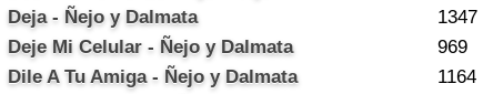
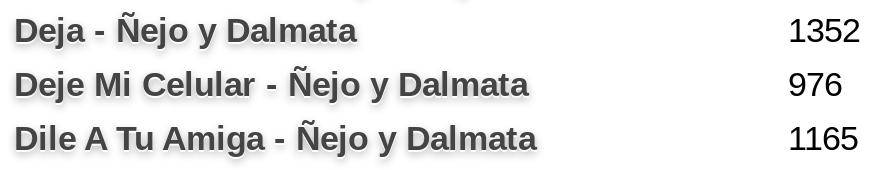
[437,7,477,28] 1347 -> [788,12,860,50] 1352
[437,37,467,58] 969 -> [788,66,842,104] 976
[437,66,476,87] 1164 -> [788,120,858,158] 1165

